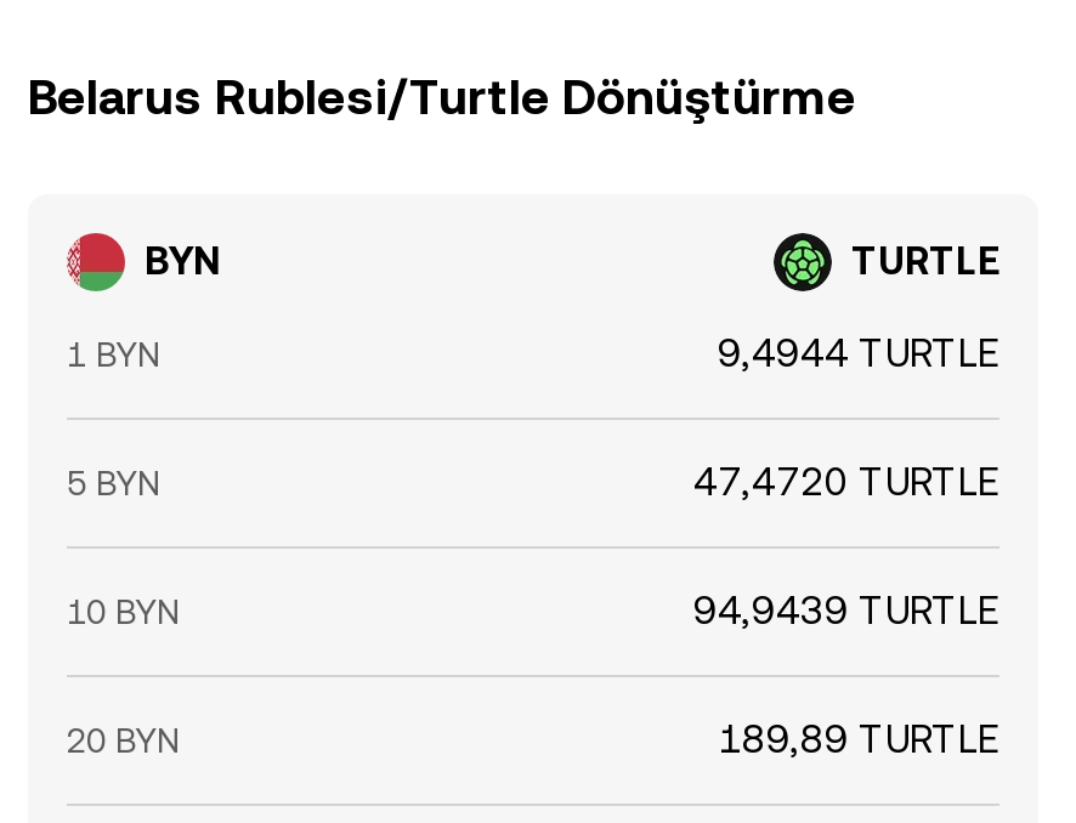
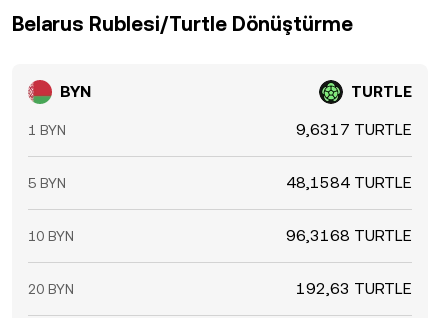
[718,330,999,376] 9,4944 TURTLE -> [296,120,412,139] 9,6317 TURTLE
[693,459,999,505] 47,4720 TURTLE -> [286,173,412,192] 48,1584 TURTLE
[693,588,999,634] 94,9439 TURTLE -> [286,226,412,245] 96,3168 TURTLE
[718,716,999,762] 189,89 TURTLE -> [296,279,412,298] 192,63 TURTLE

